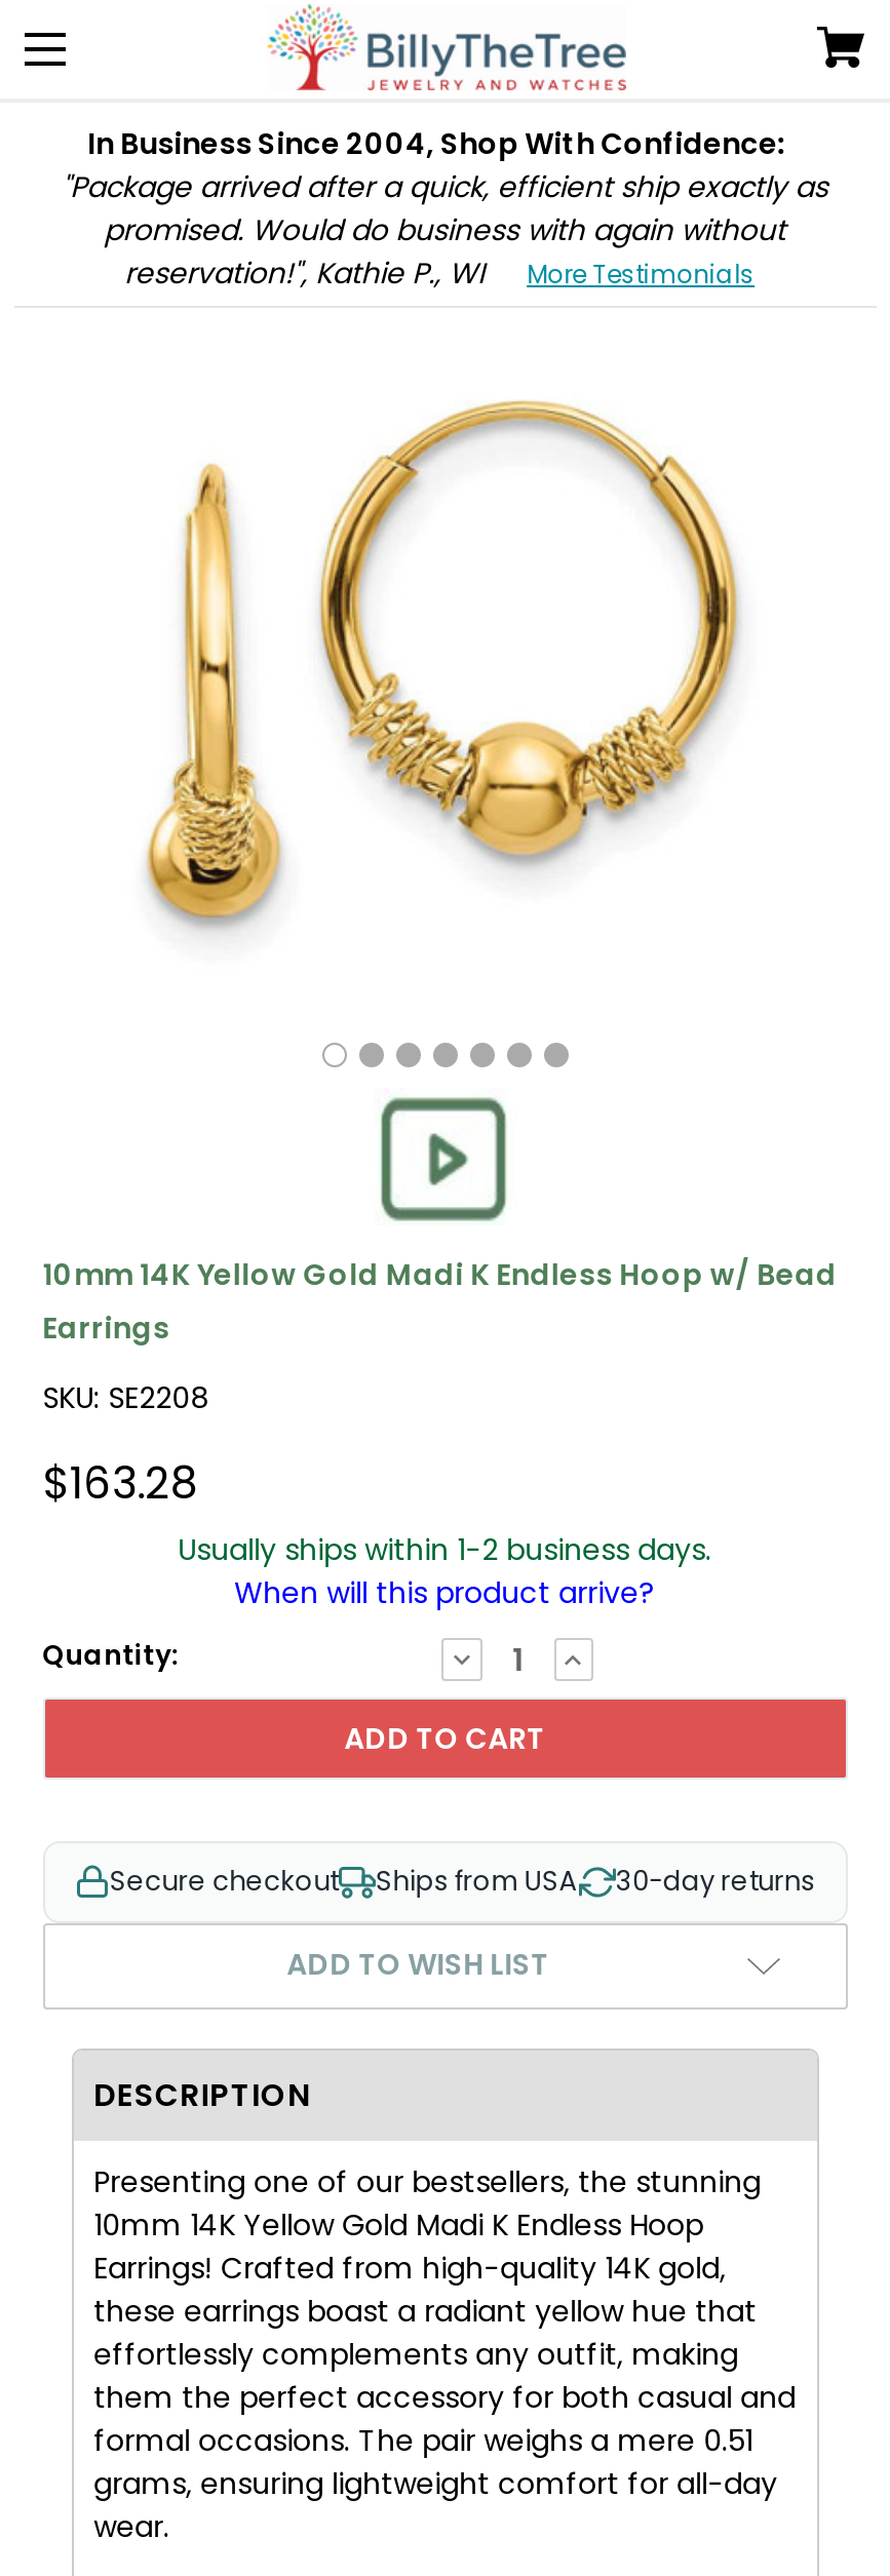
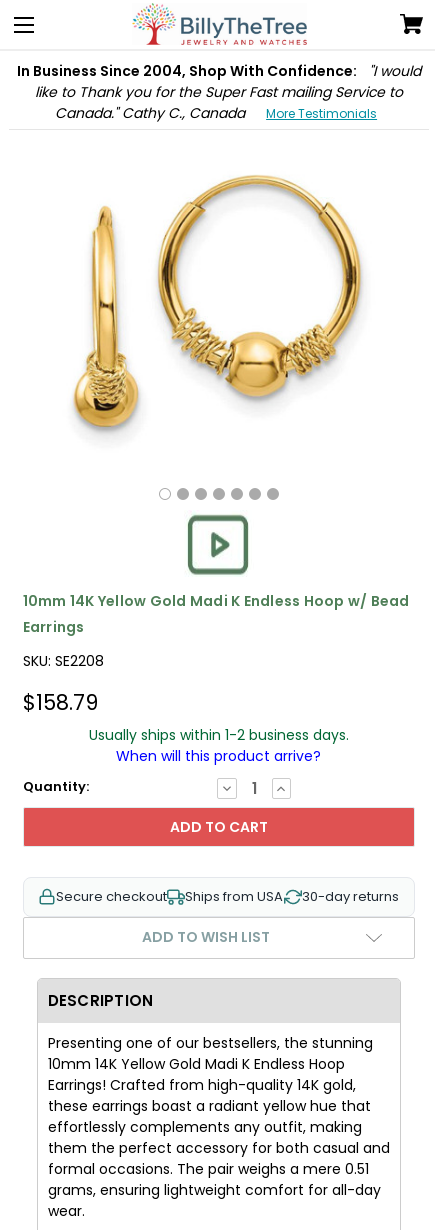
[62,123,828,294] In Business Since 2004, Shop With Confidence: | "Package arrived after a quick, efficient ship exactly as | promised. Would do business with again without | reservation!", Kathie P., WI -> [17,61,421,123] In Business Since 2004, Shop With Confidence: "I would | like to Thank you for the Super Fast mailing Service to | Canada." Cathy C., Canada
[42,1453,196,1513] $163.28 -> [23,688,98,717] $158.79

